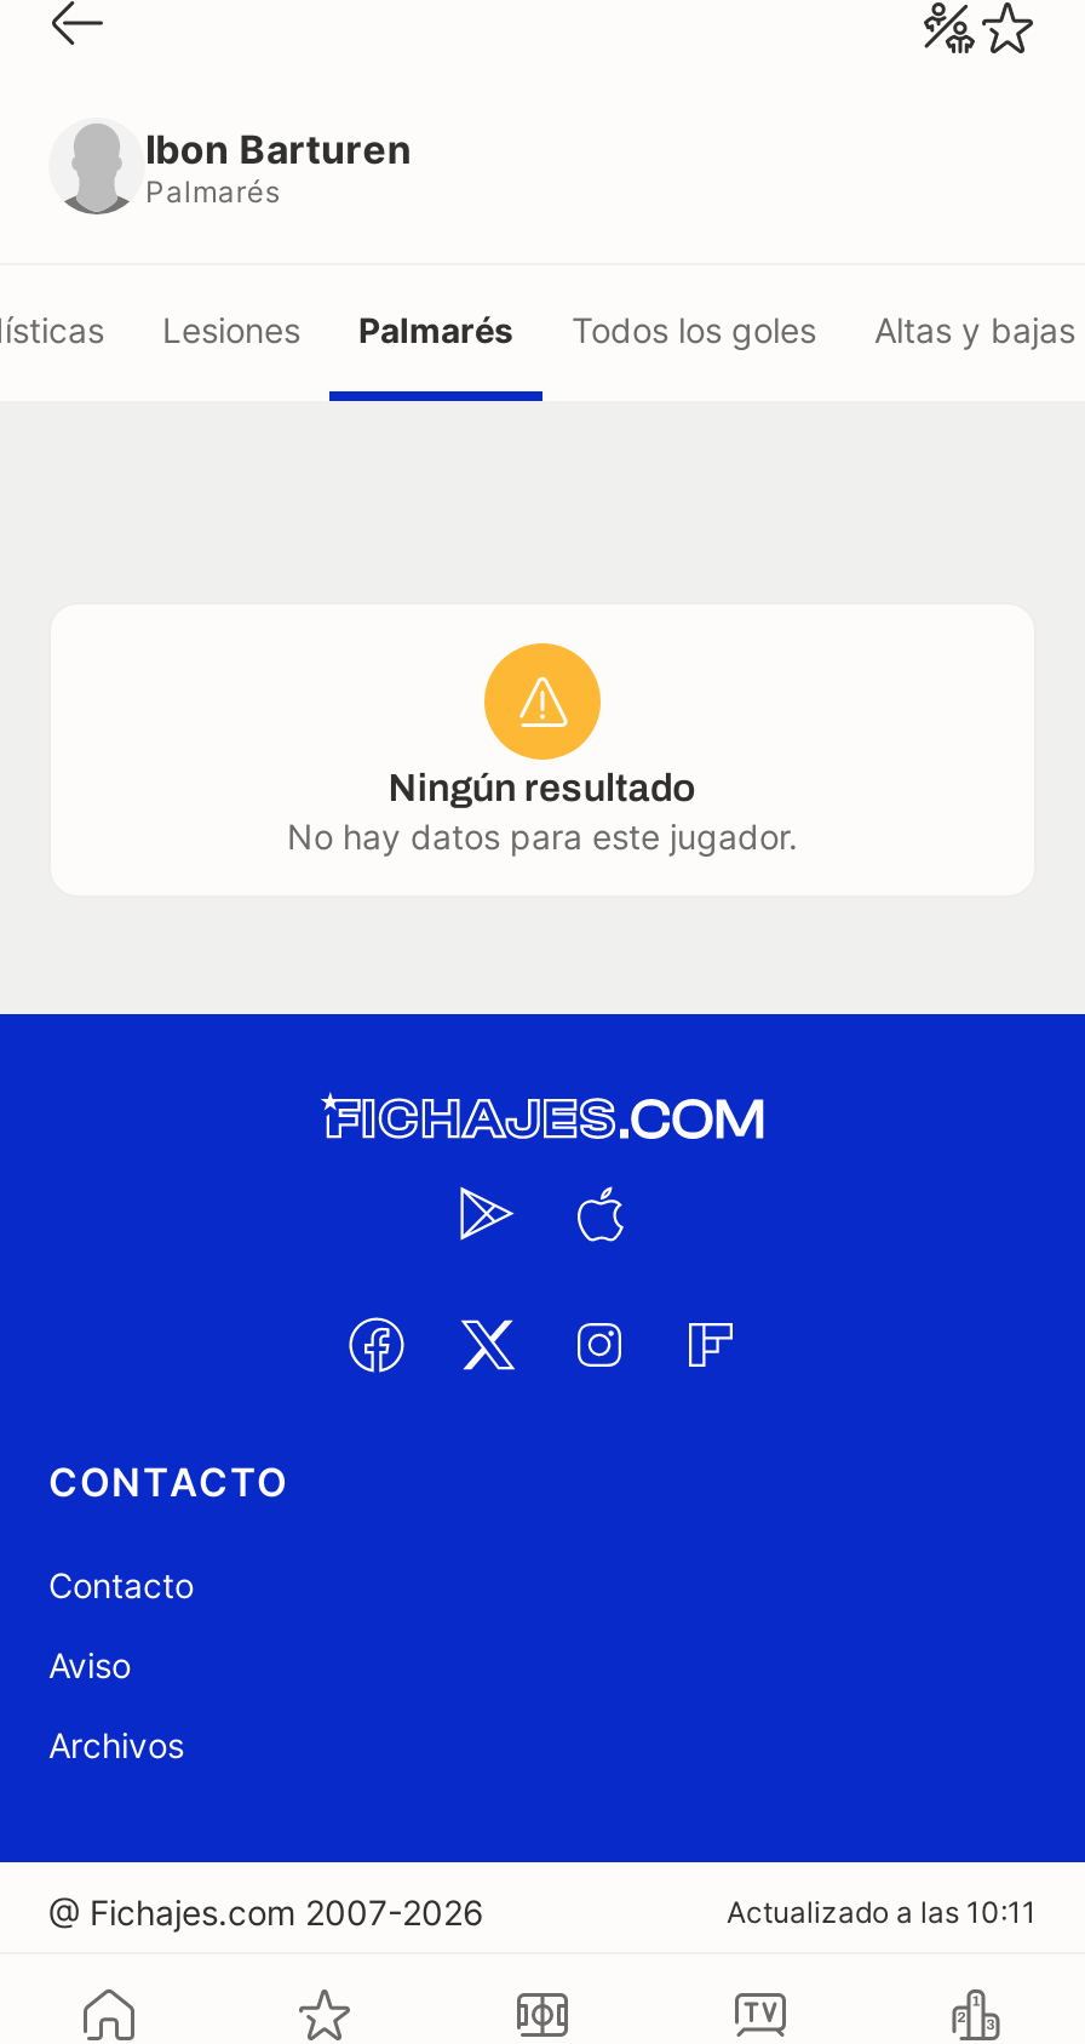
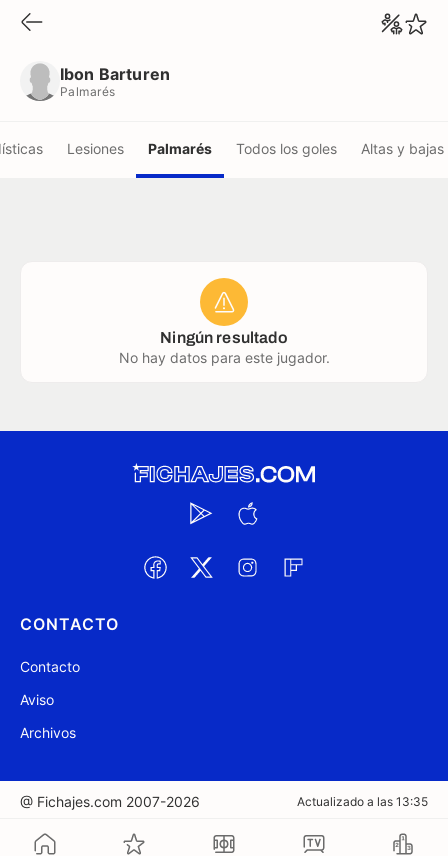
[727,1894,1037,1930] Actualizado a las 10:11 -> [297,794,428,809] Actualizado a las 13:35

